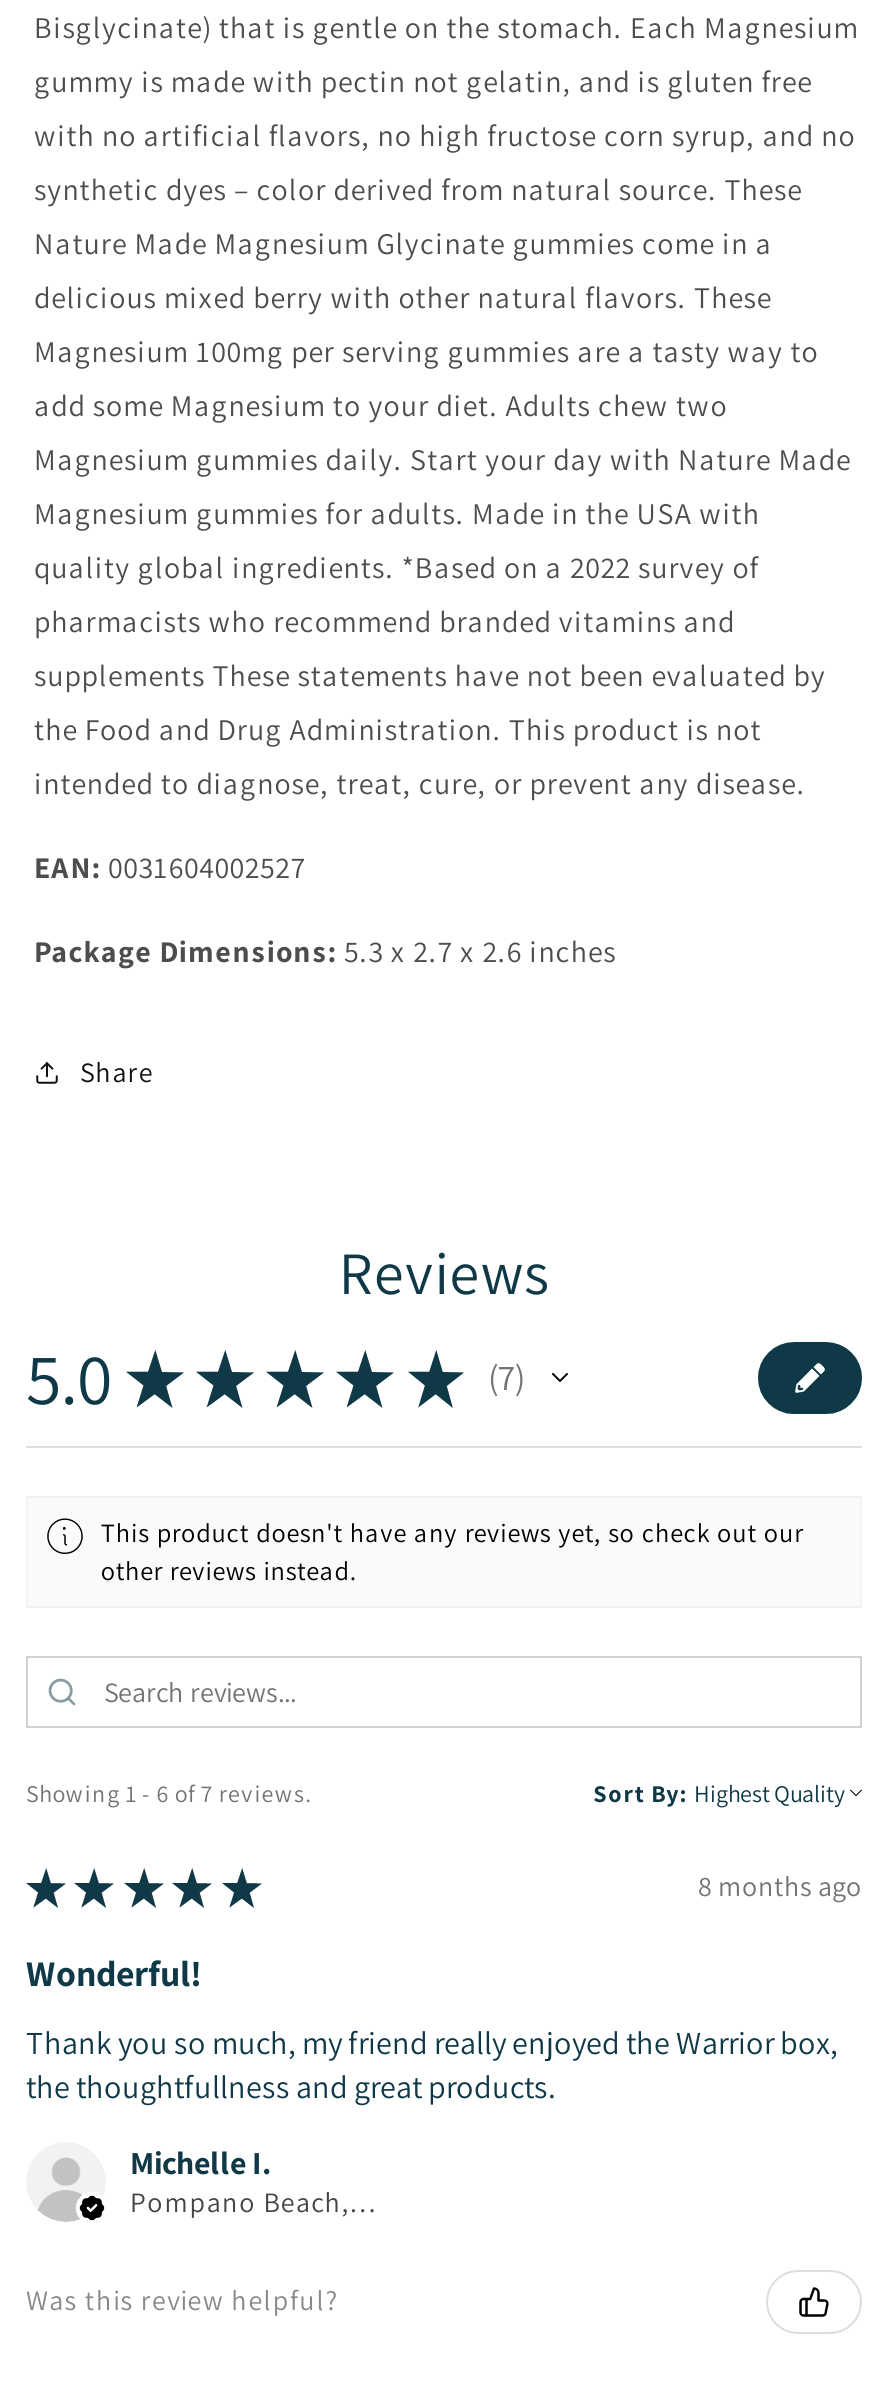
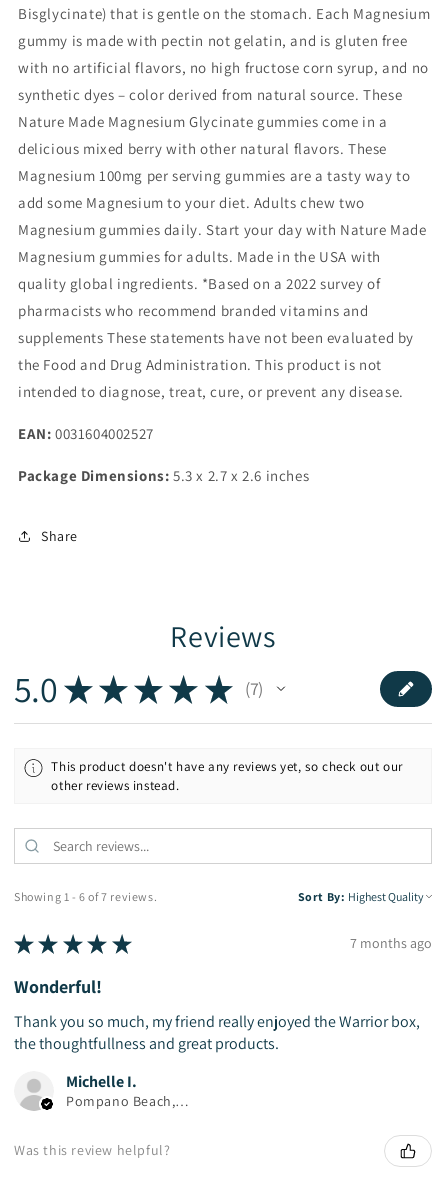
[698,1869,862,1905] 8 months ago -> [350,934,432,952] 7 months ago

